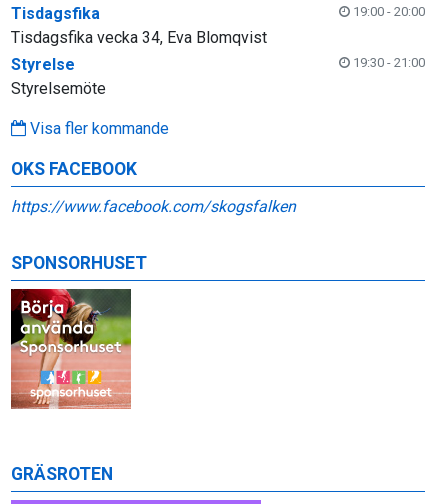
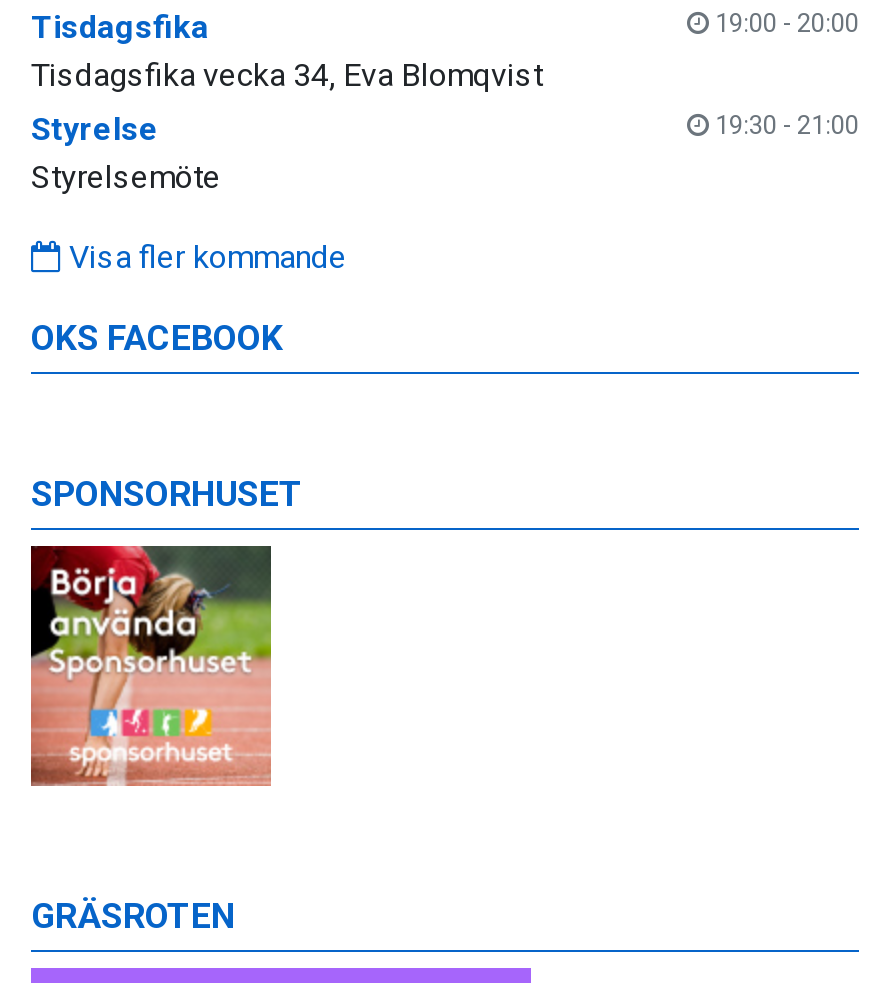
[11,197,296,216] https://www.facebook.com/skogsfalken -> none

